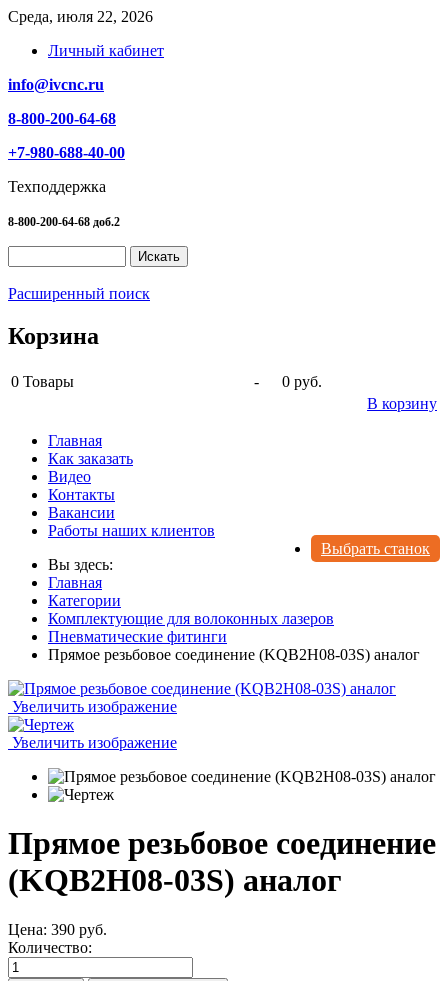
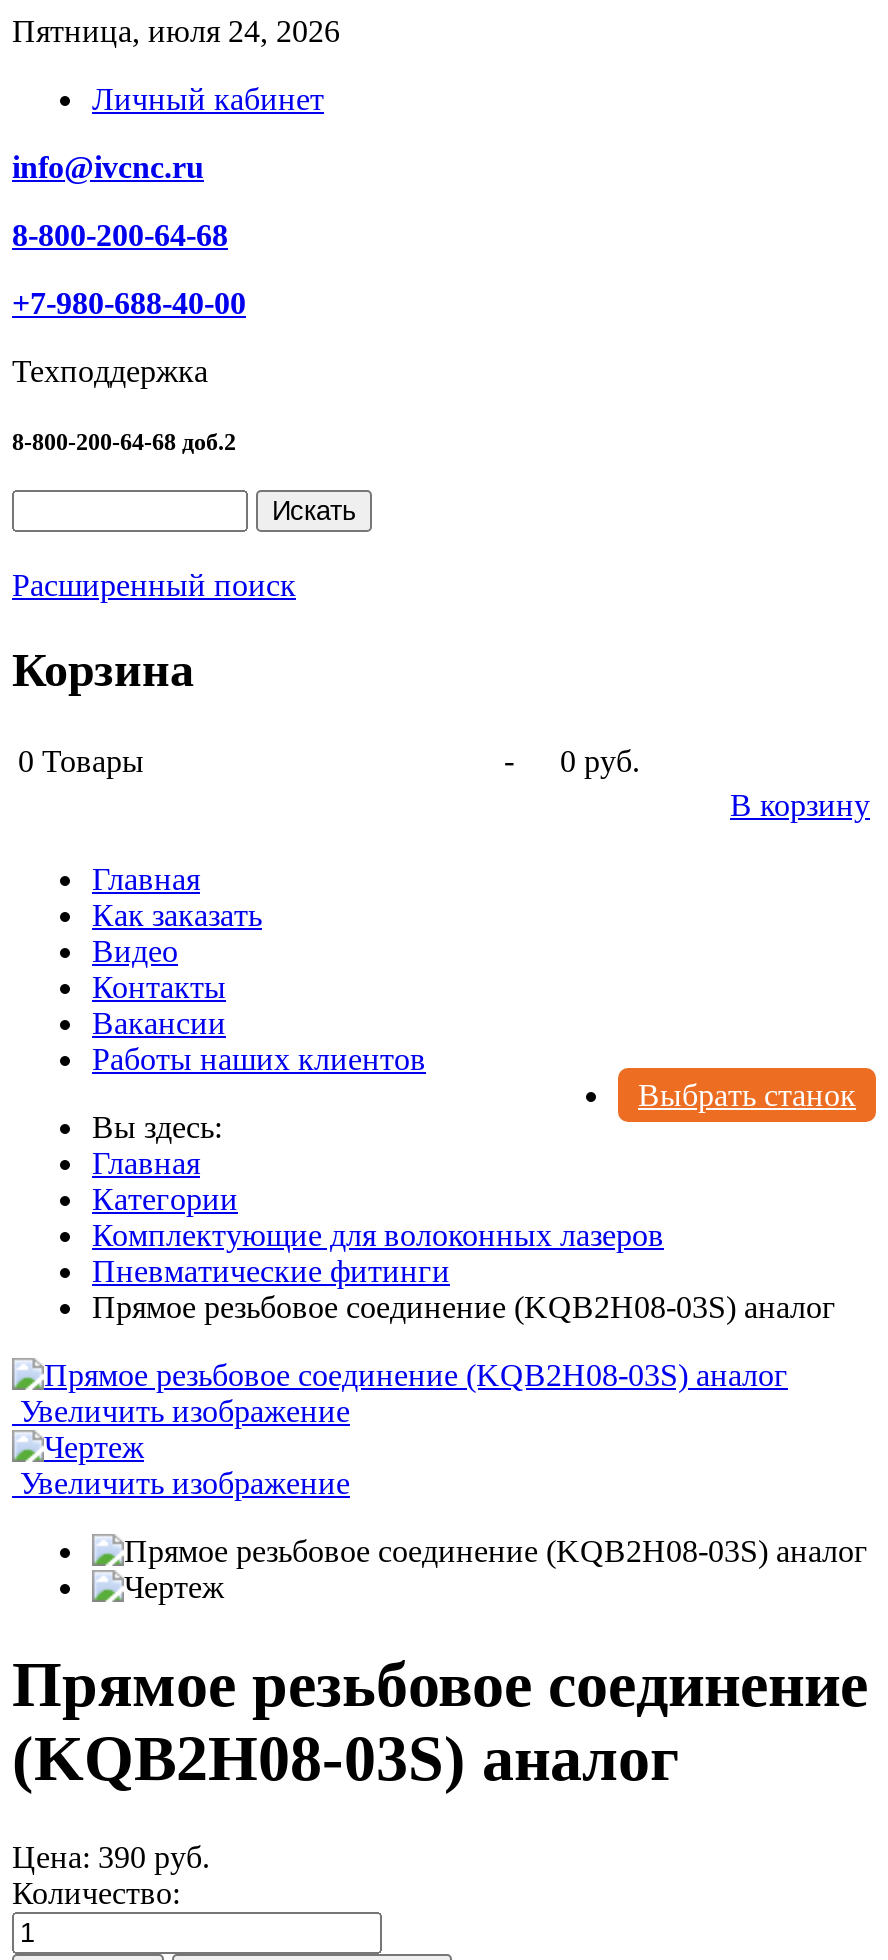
[8,8,153,25] Среда, июля 22, 2026 -> [12,14,340,48] Пятница, июля 24, 2026

